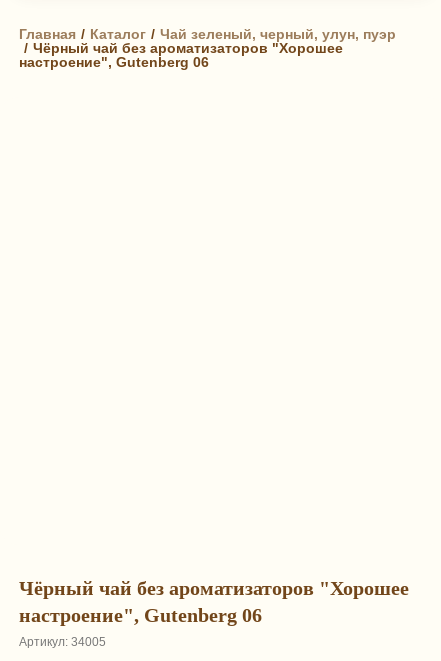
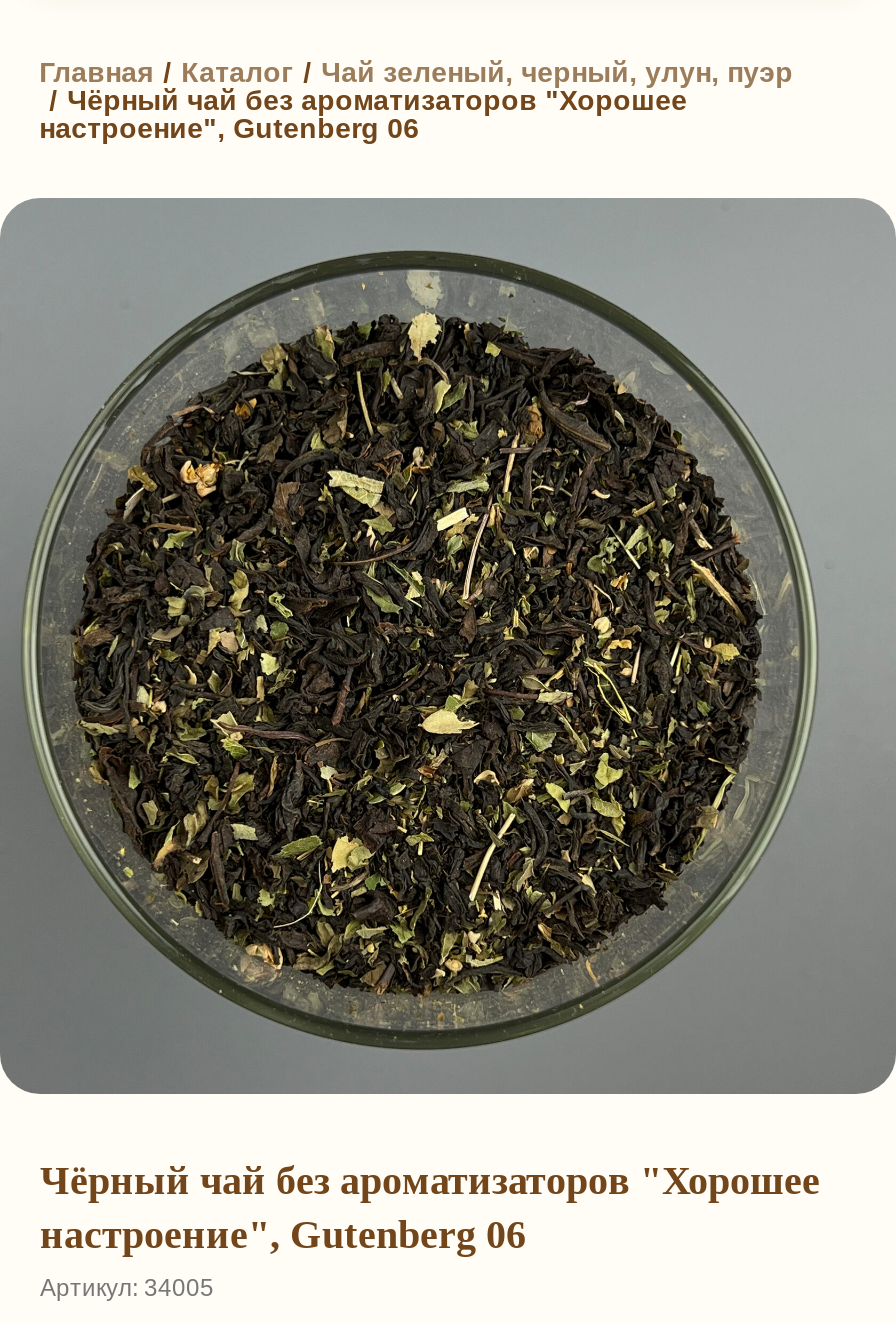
none -> [6,196,890,1096] [image]

